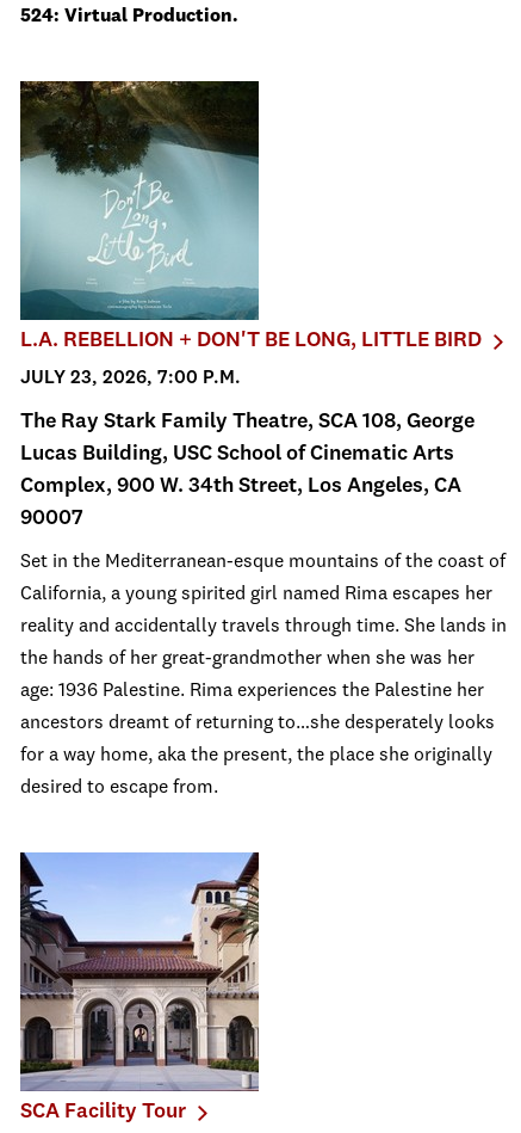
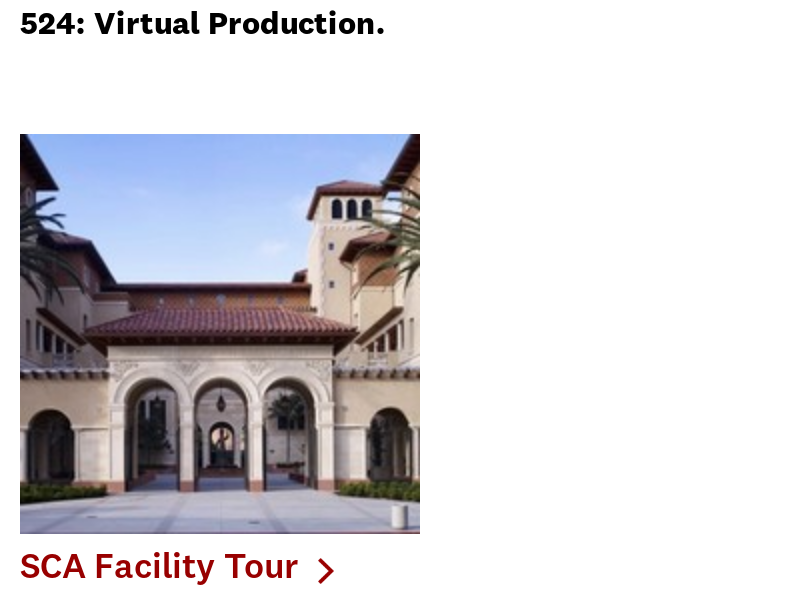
[20,80,507,798] [image] | L.A. REBELLION + DON'T BE LONG, LITTLE BIRD | JULY 23, 2026, 7:00 P.M. | The Ray Stark Family Theatre, SCA 108, George | Lucas Building, USC School of Cinematic Arts | Complex, 900 W. 34th Street, Los Angeles, CA | 90007 | Set in the Mediterranean-esque mountains of the coast of | California, a young spirited girl named Rima escapes her | reality and accidentally travels through time. She lands in | the hands of her great-grandmother when she was her | age: 1936 Palestine. Rima experiences the Palestine her | ancestors dreamt of returning to…she desperately looks | for a way home, aka the present, the place she originally | desired to escape from. -> none

